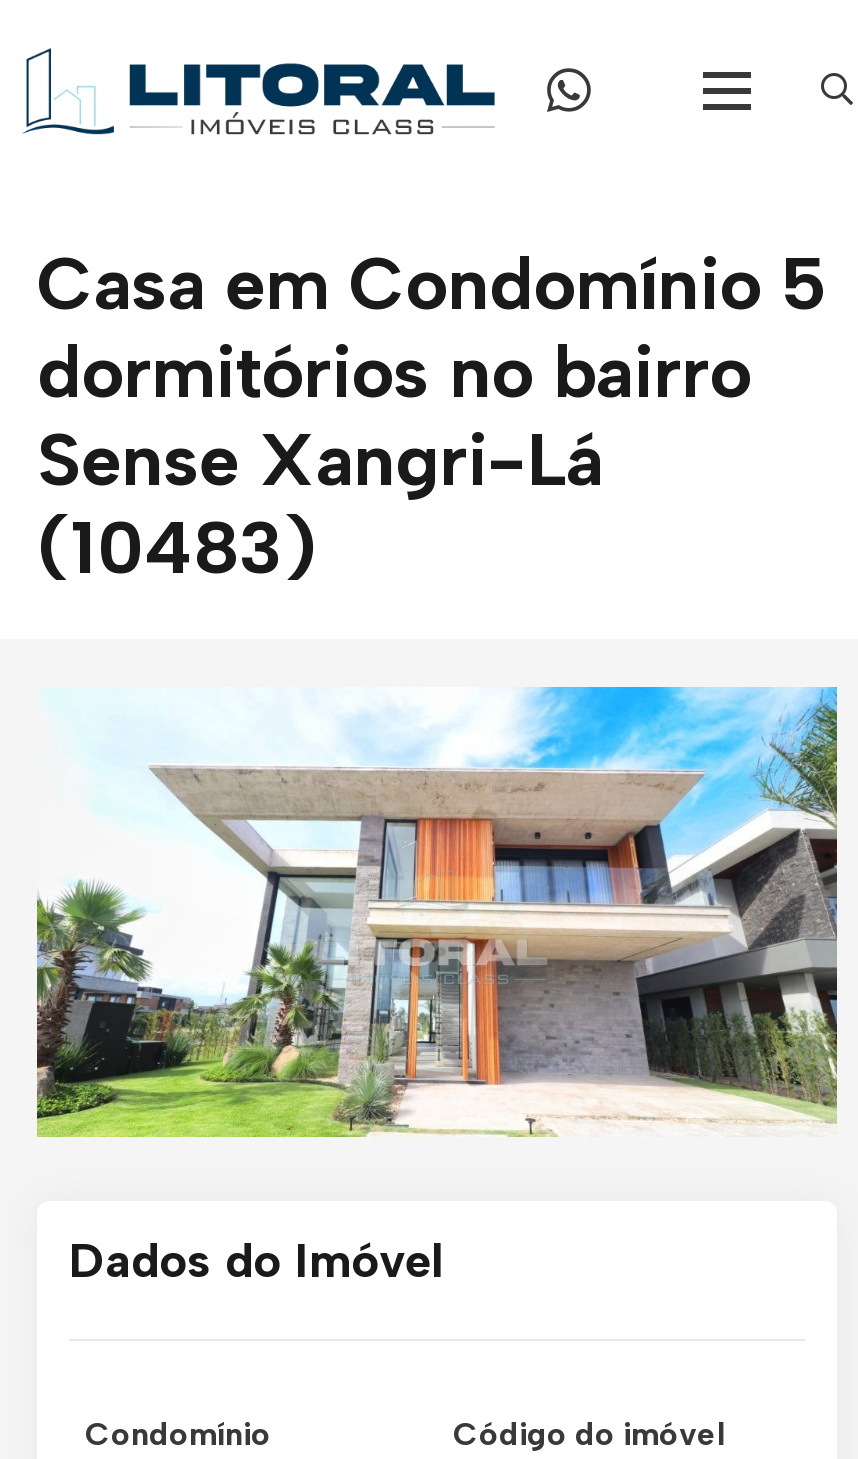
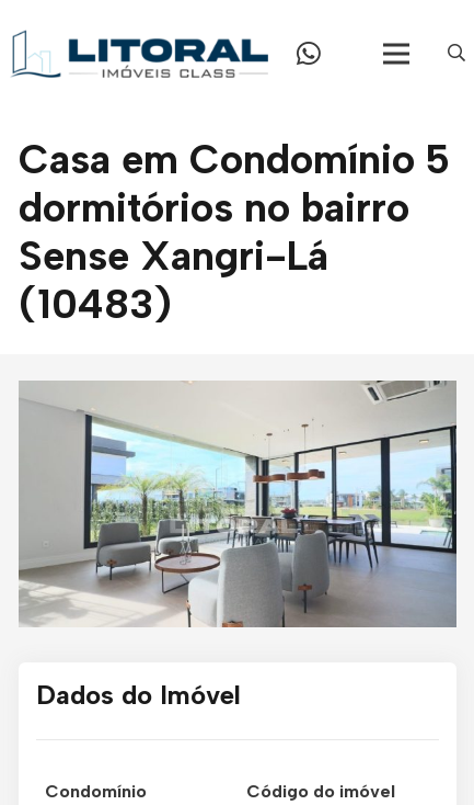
[35,685,839,1139] [image] -> [19,379,458,628] [image]

